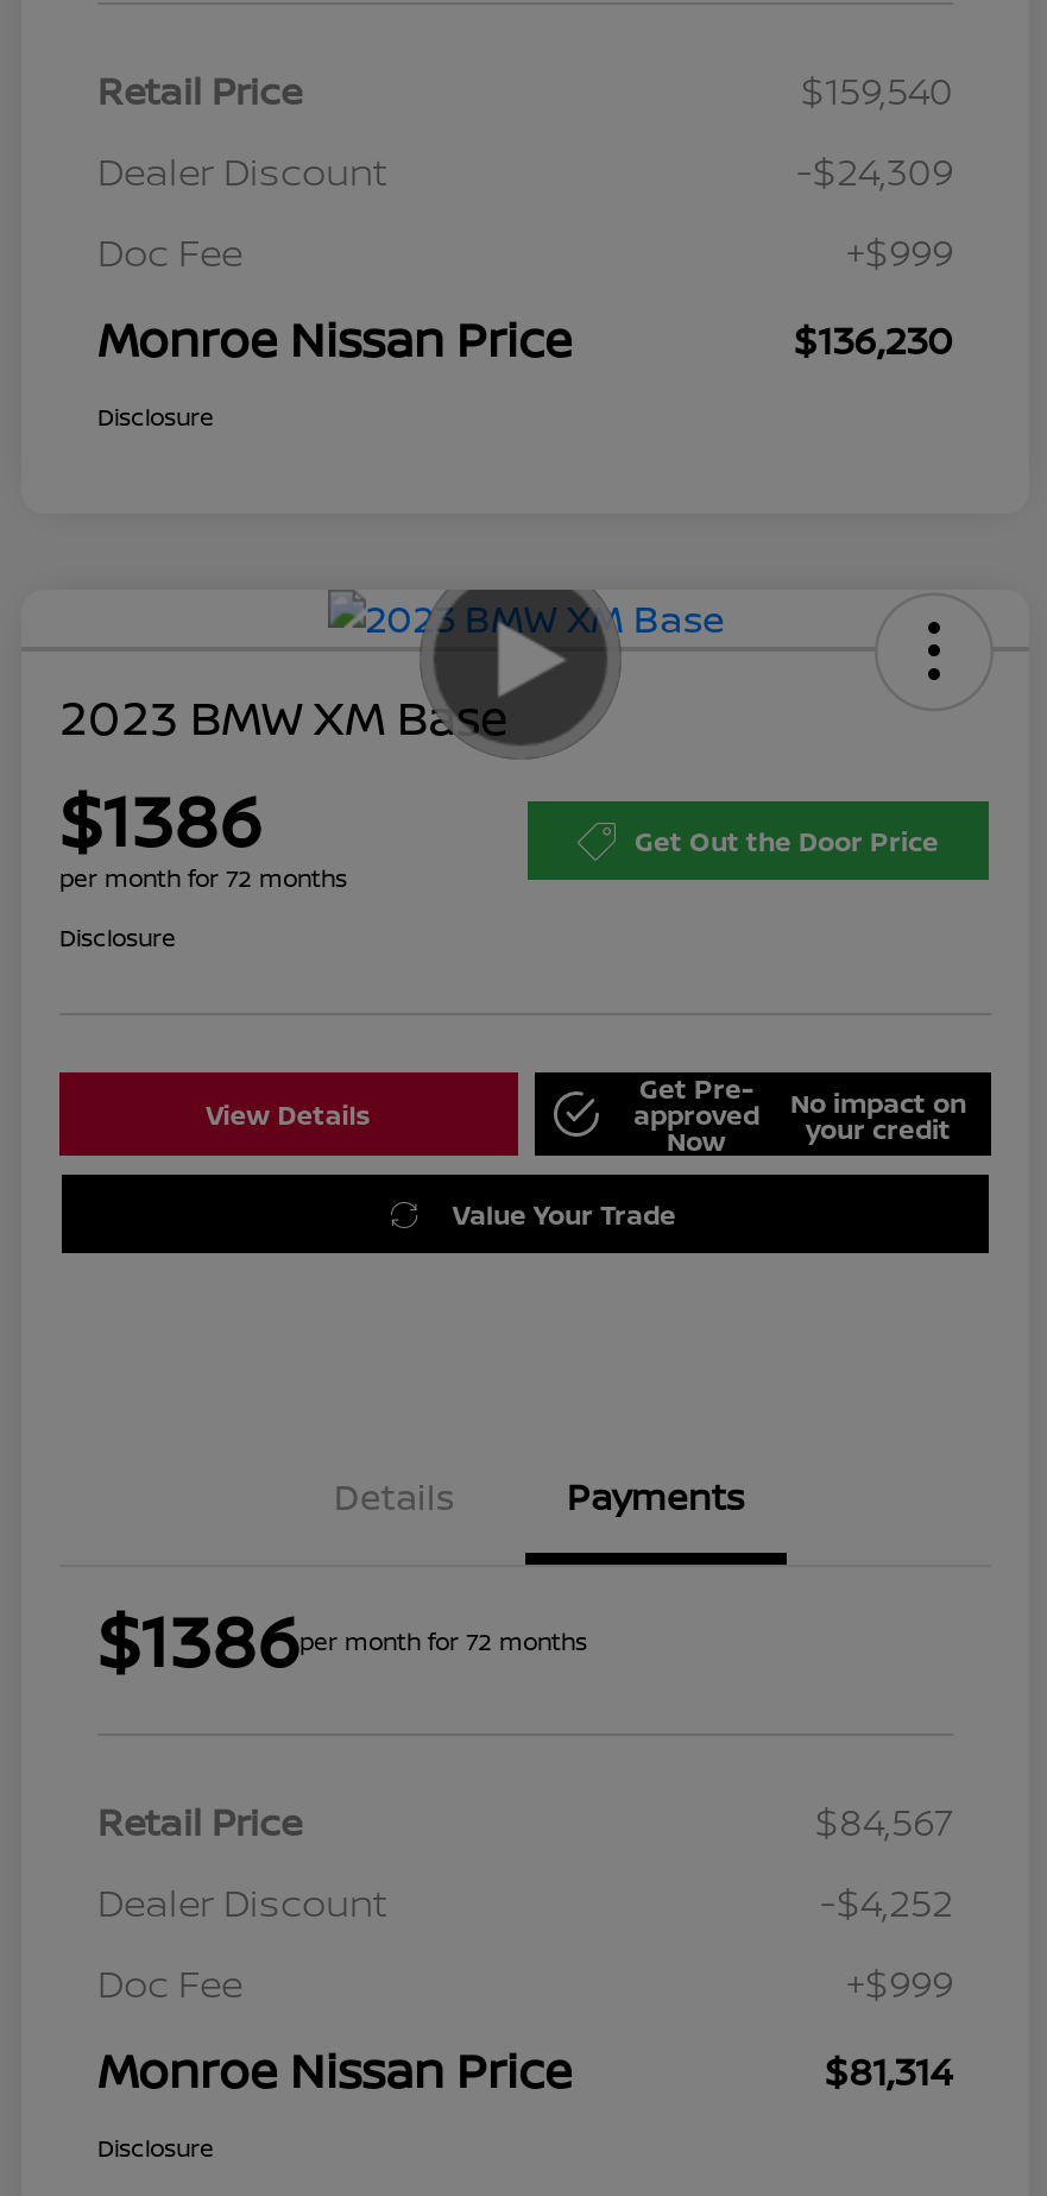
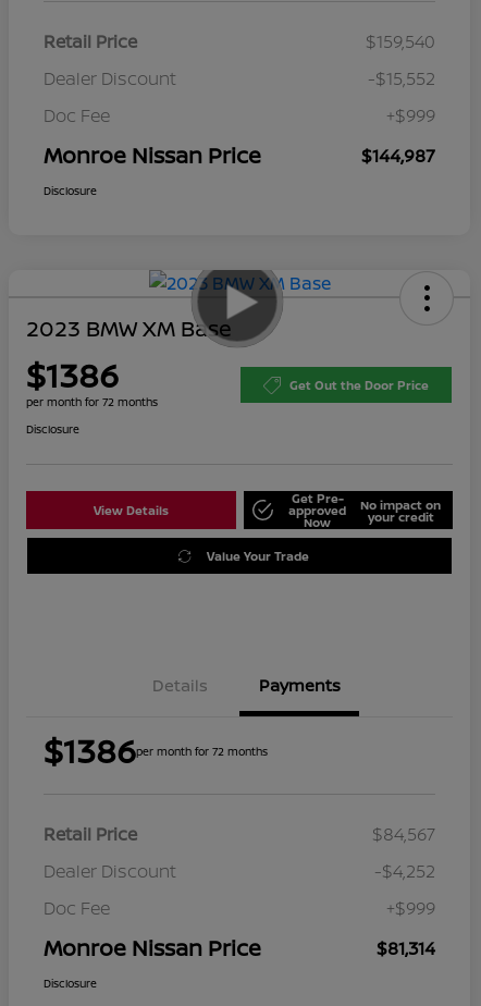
[796,146,953,198] -$24,309 -> [368,67,435,91] -$15,552
[794,314,953,367] $136,230 -> [361,144,435,168] $144,987

